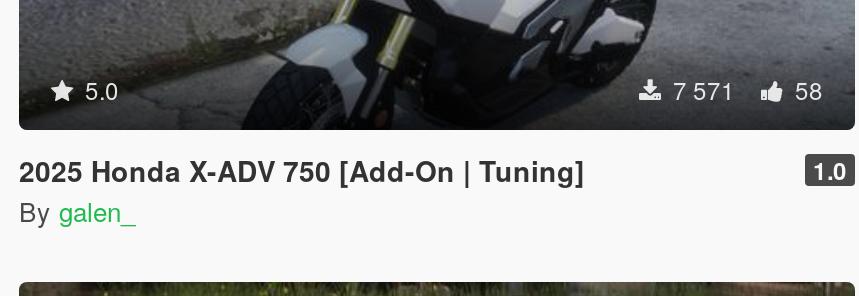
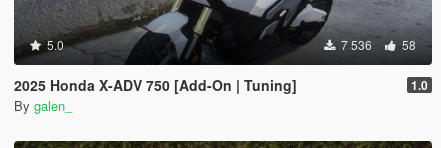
[667,71,823,105] 7 571 58 -> [338,35,416,52] 7 536 58

